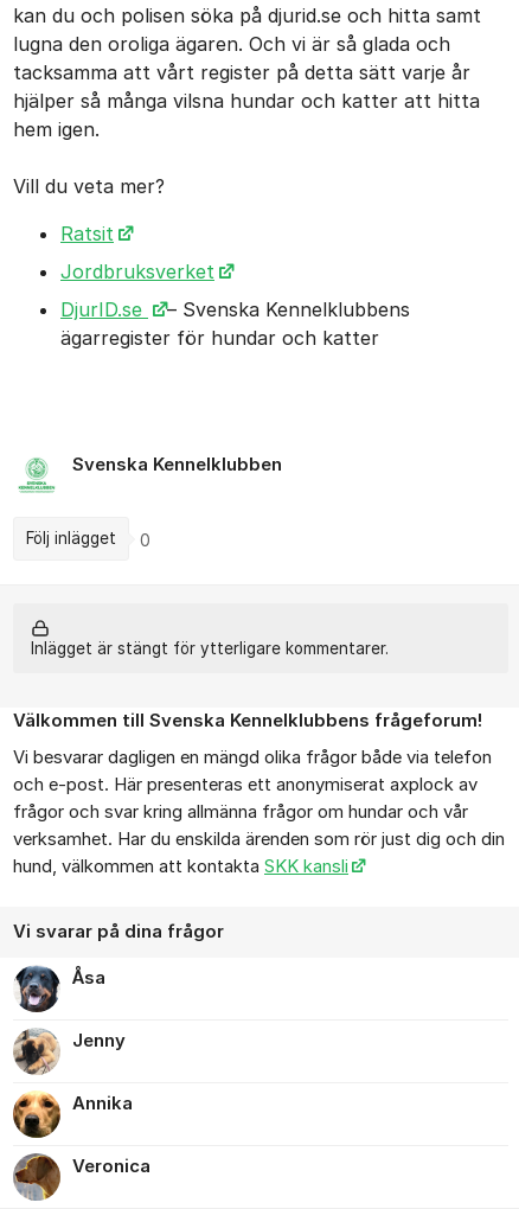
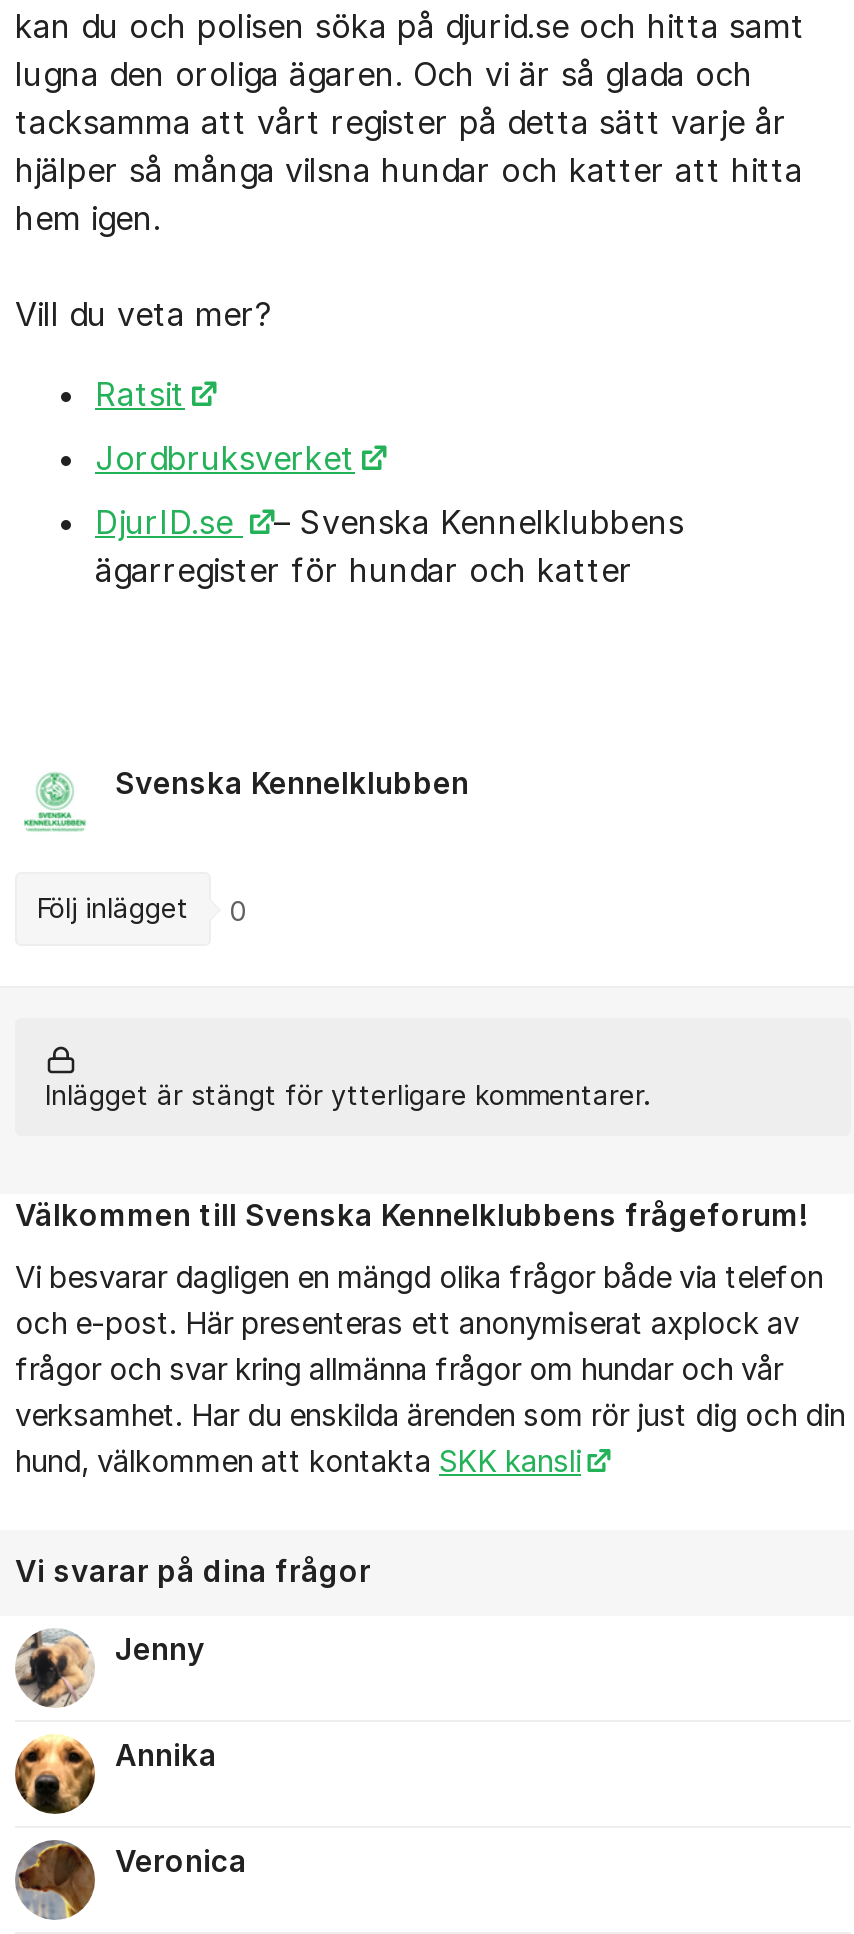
[15,966,105,1013] [image] | Åsa -> none

